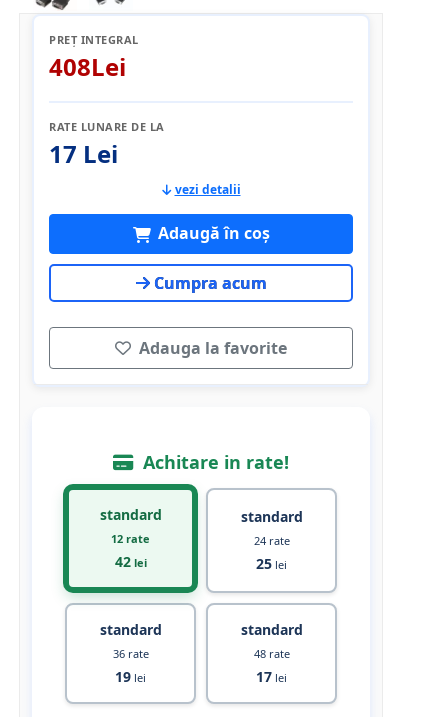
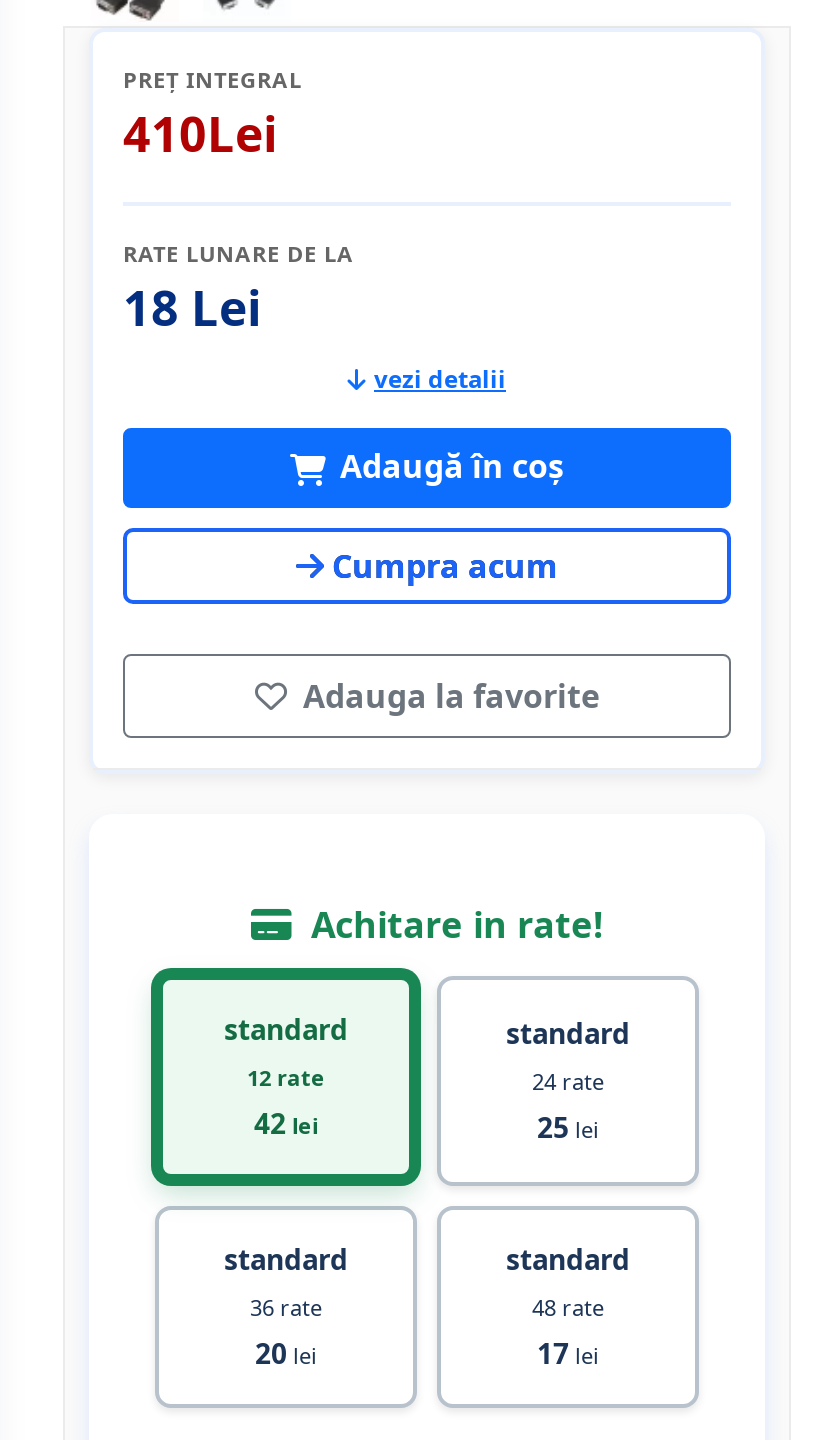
[49,50,126,83] 408Lei -> [123,100,277,166] 410Lei
[49,137,118,170] 17 Lei -> [123,274,261,340] 18 Lei
[115,667,146,686] 19 lei -> [255,1333,317,1371] 20 lei

